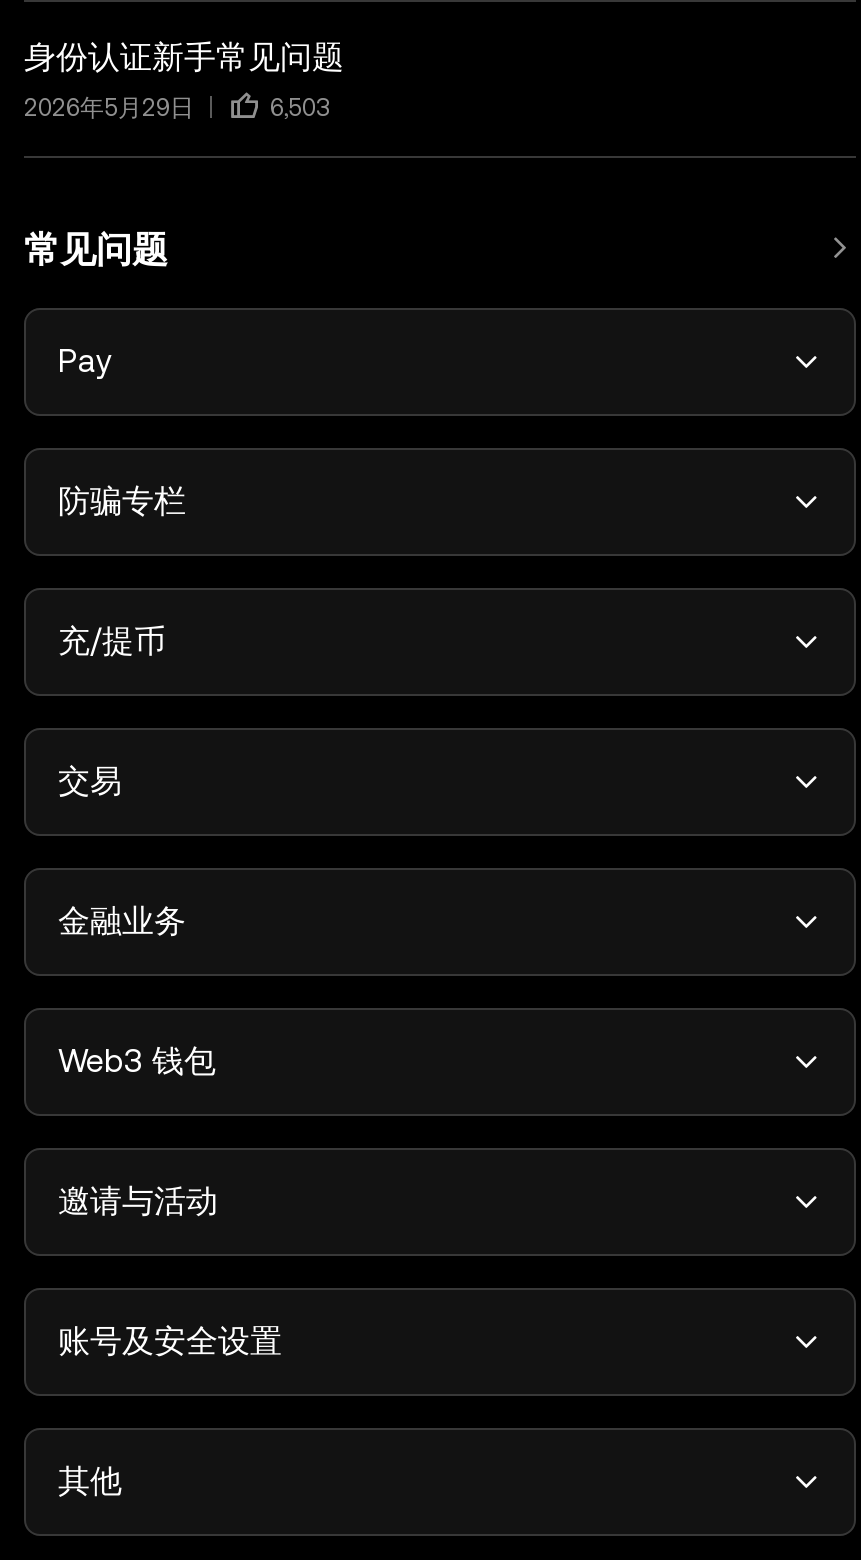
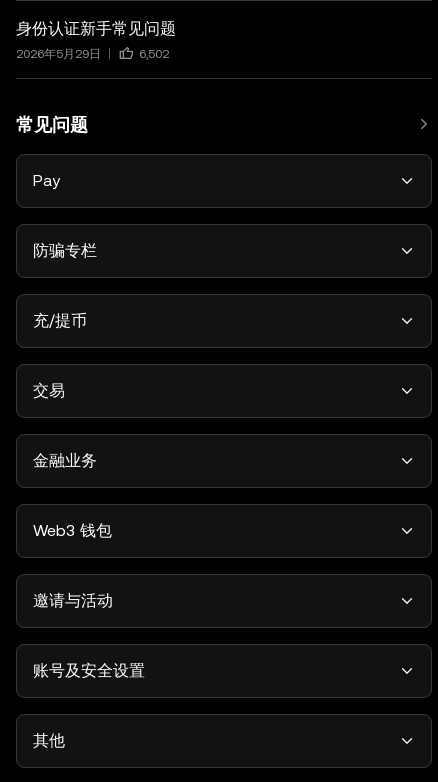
[270,93,330,121] 6,503 -> [139,46,169,60] 6,502

